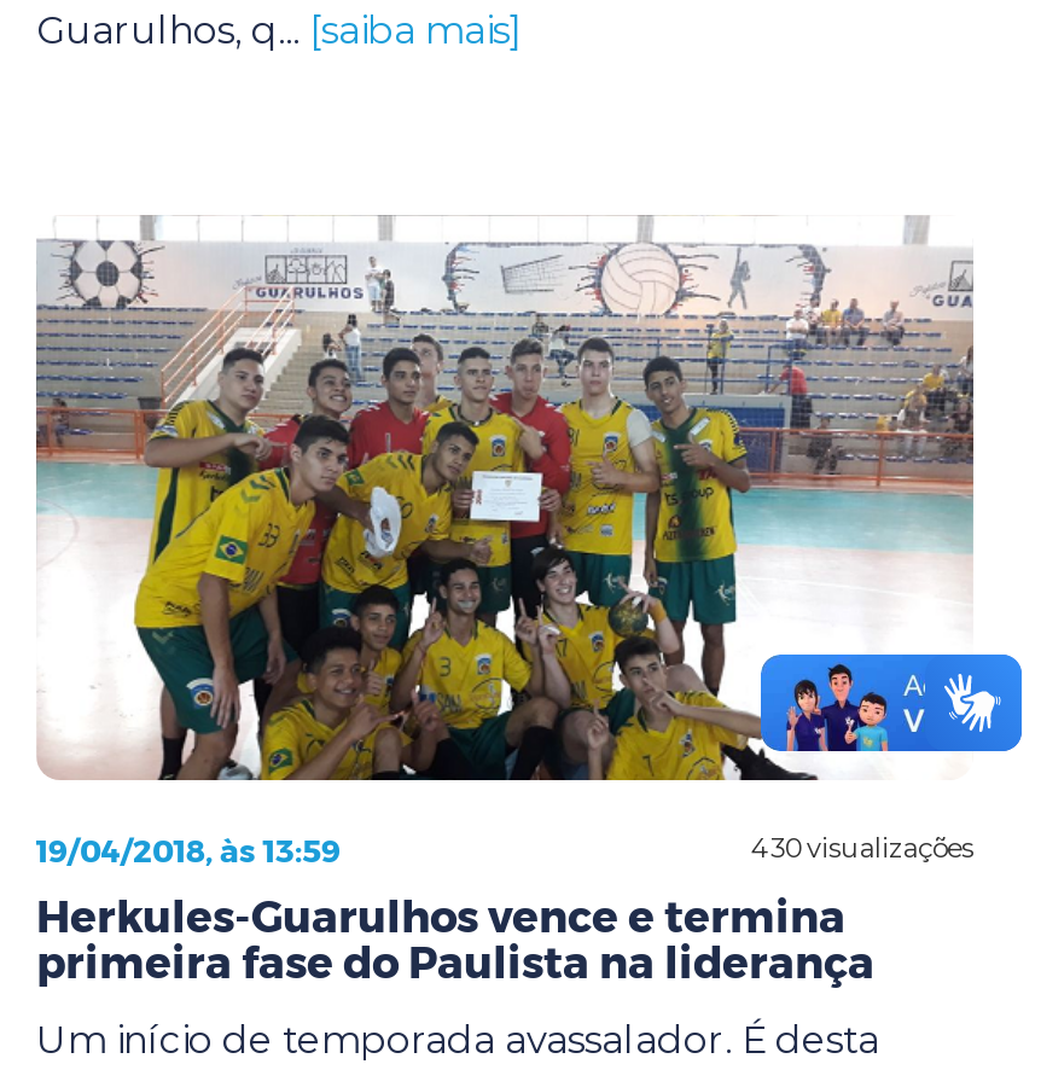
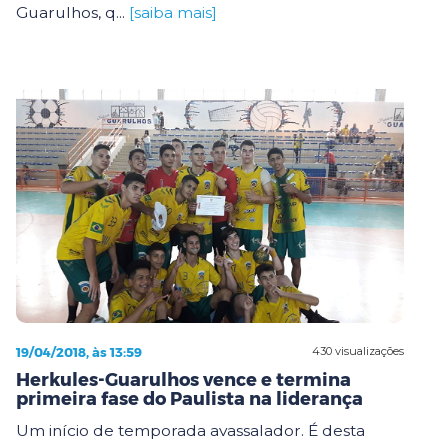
[758,652,1024,754] [image] -> none

